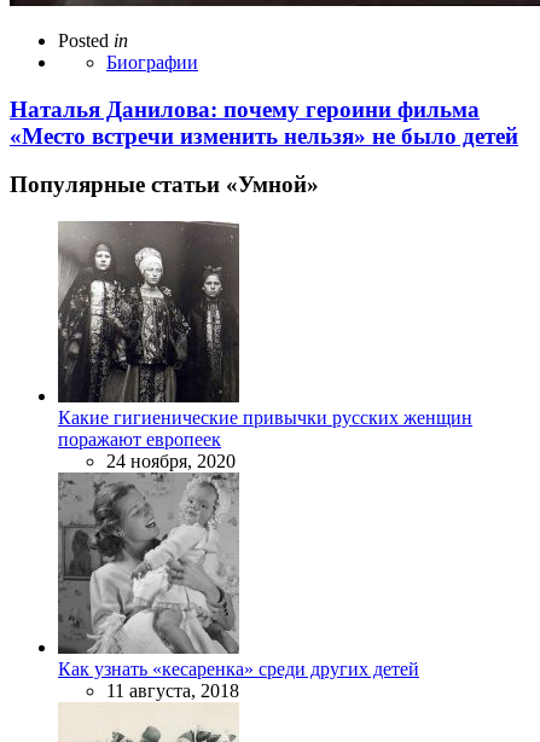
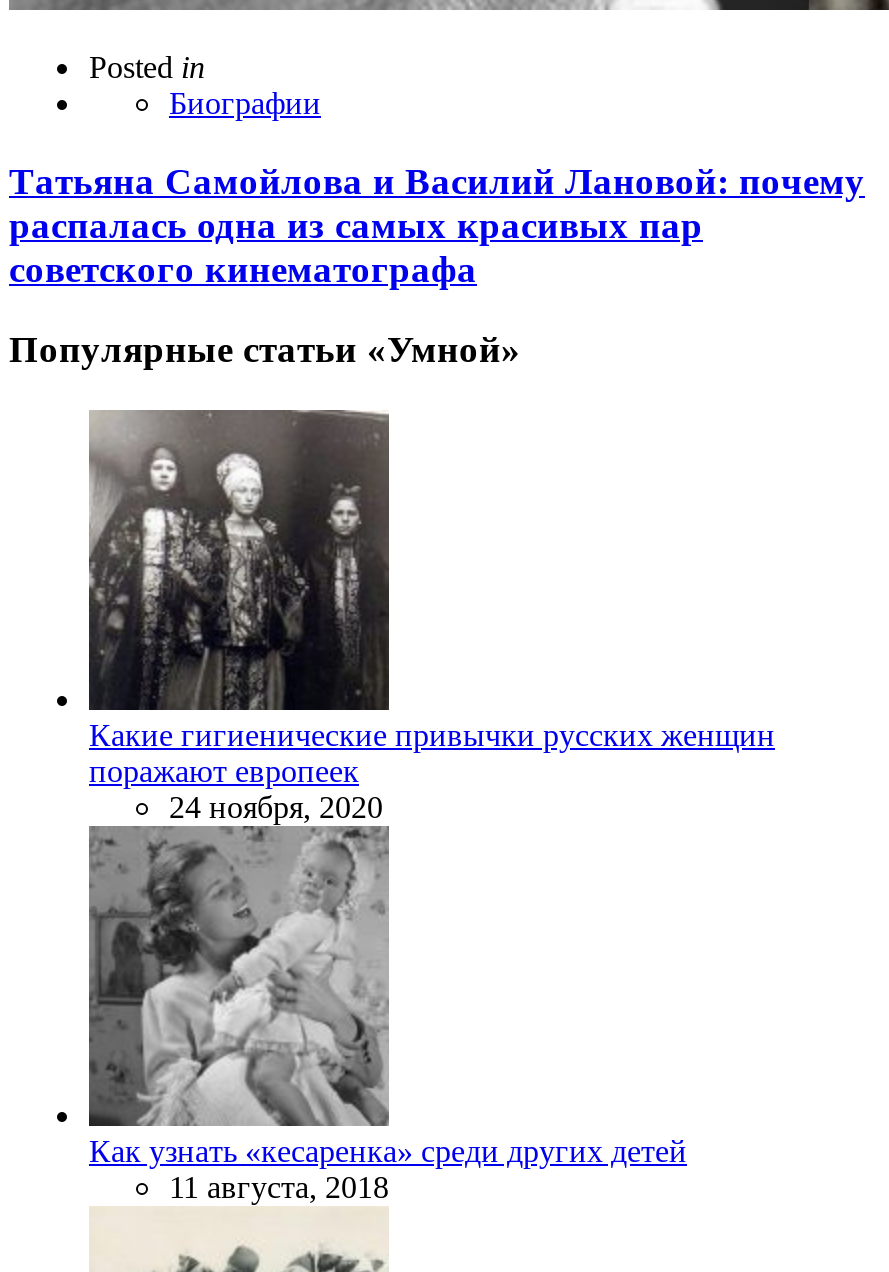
[10,96,518,148] Наталья Данилова: почему героини фильма | «Место встречи изменить нельзя» не было детей -> [9,159,865,289] Татьяна Самойлова и Василий Лановой: почему | распалась одна из самых красивых пар | советского кинематографа

